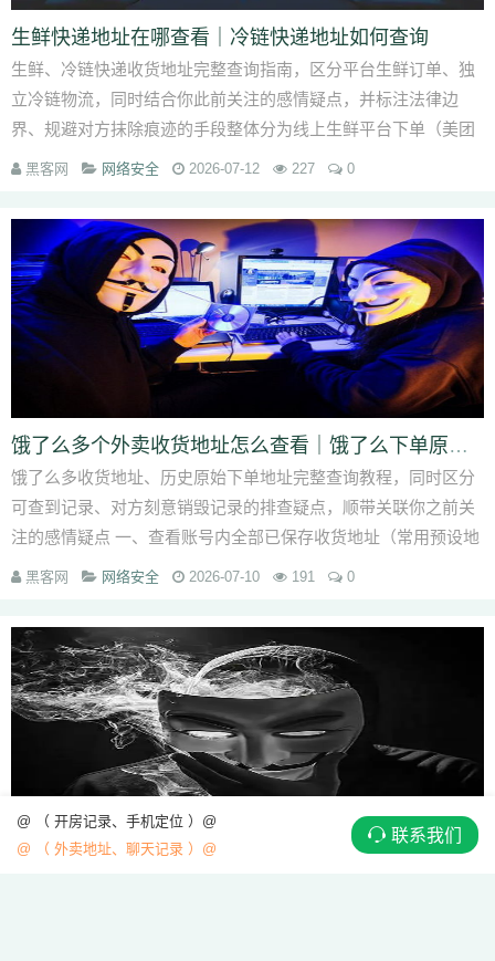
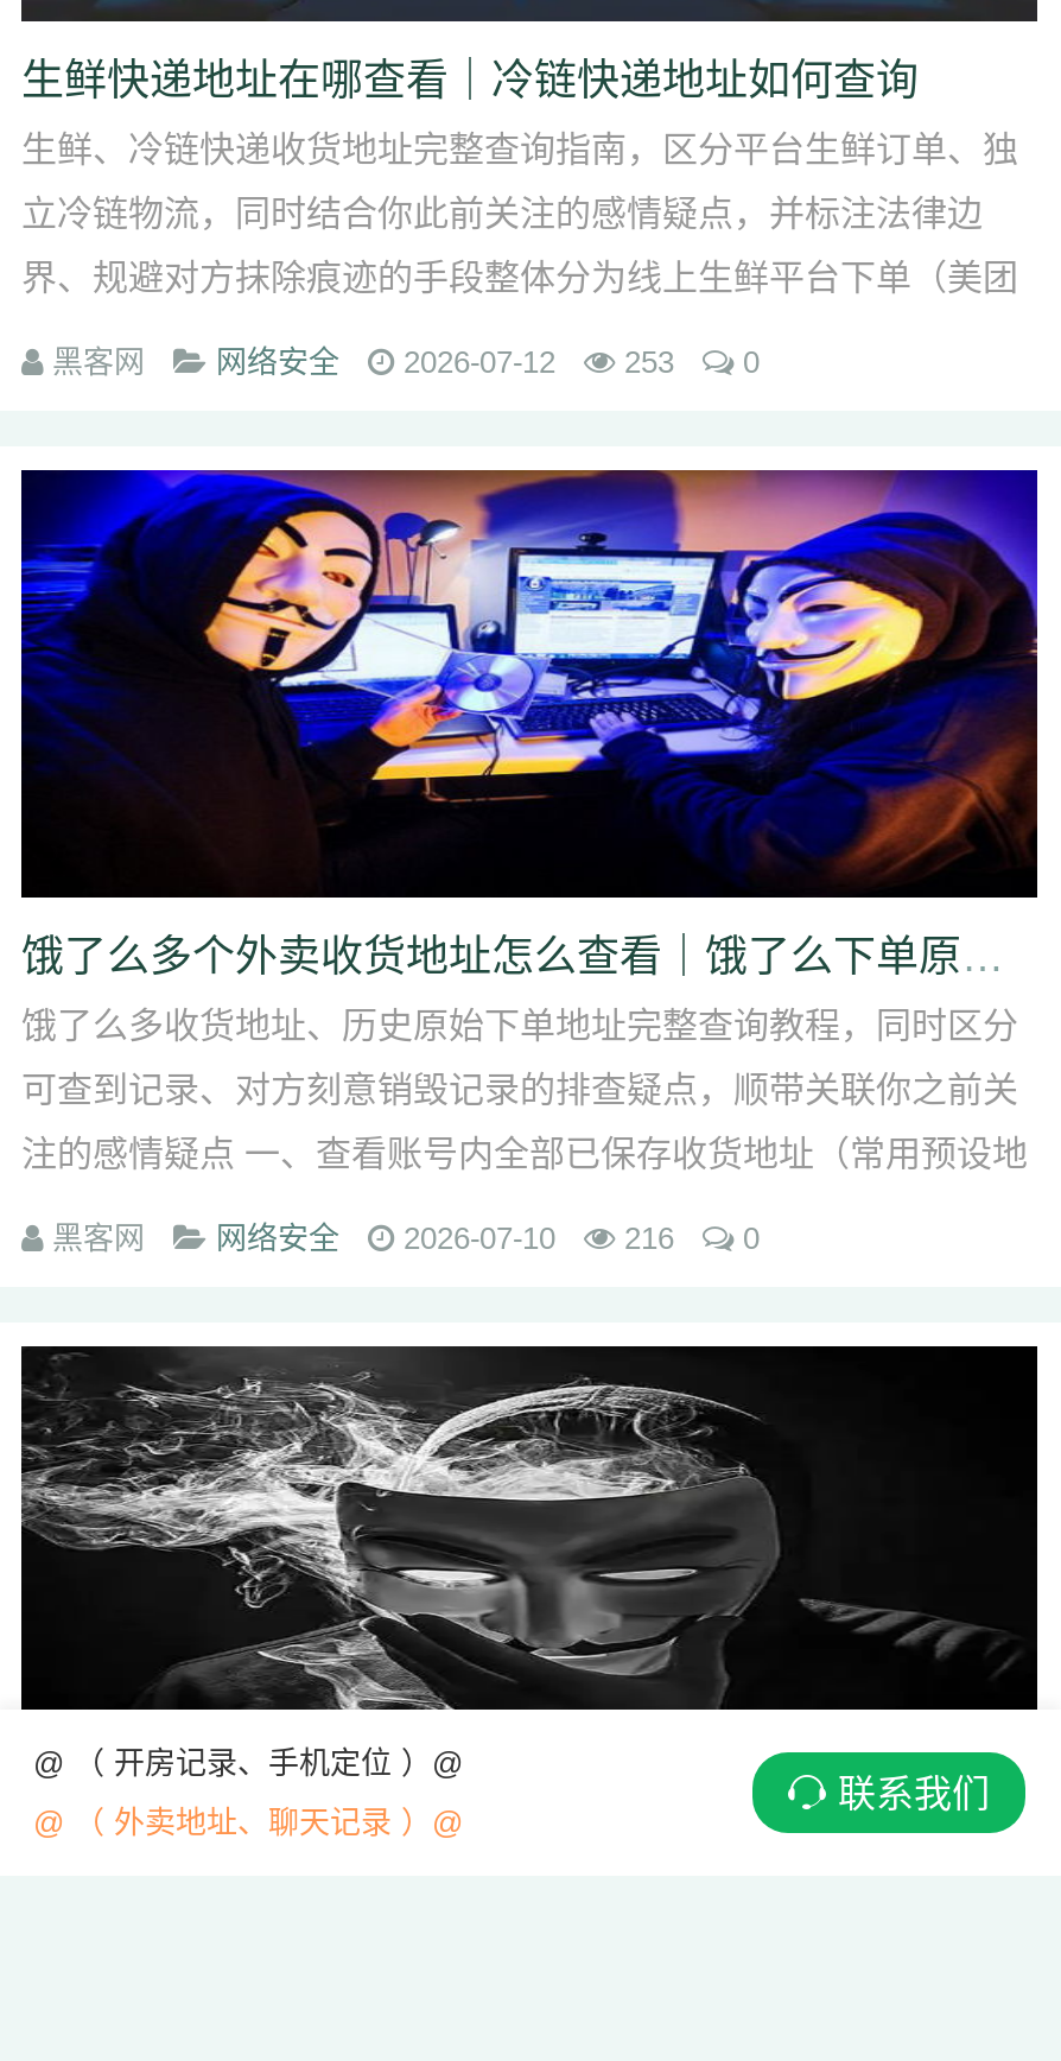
[292,160,315,177] 227 -> [624,345,674,380] 253
[292,569,315,585] 191 -> [624,1221,674,1256] 216

